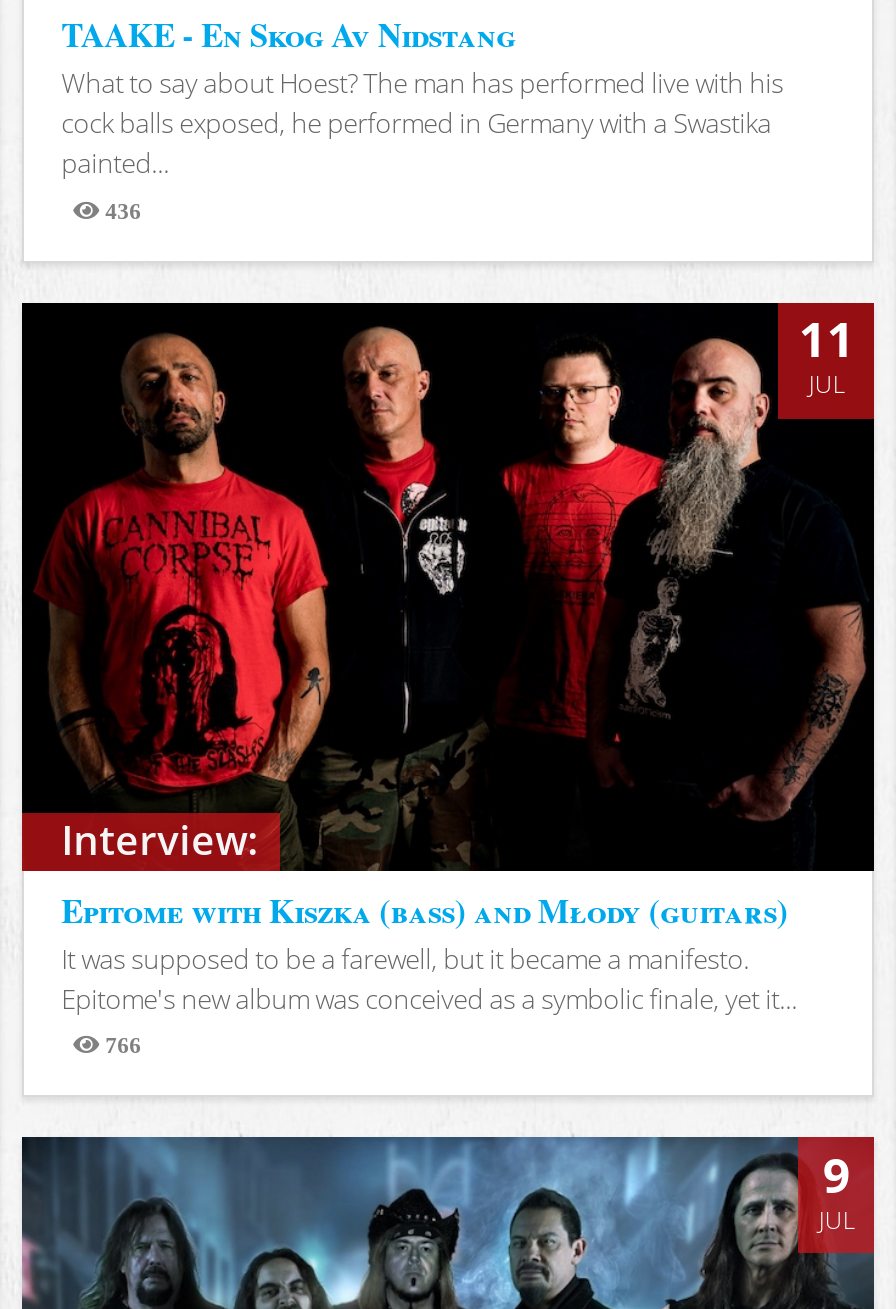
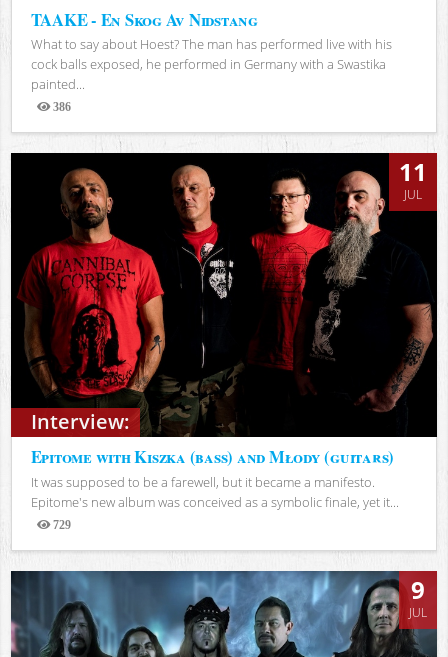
[99,198,141,220] 436 -> [50,101,71,112] 386
[99,1033,141,1055] 766 -> [50,519,71,530] 729

